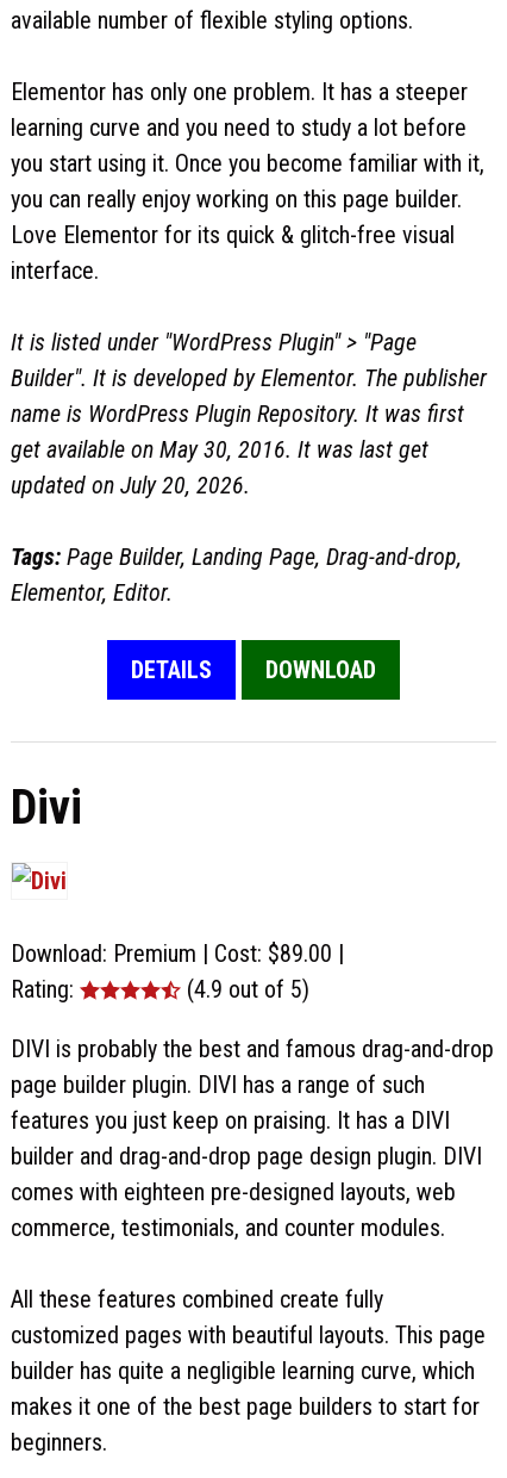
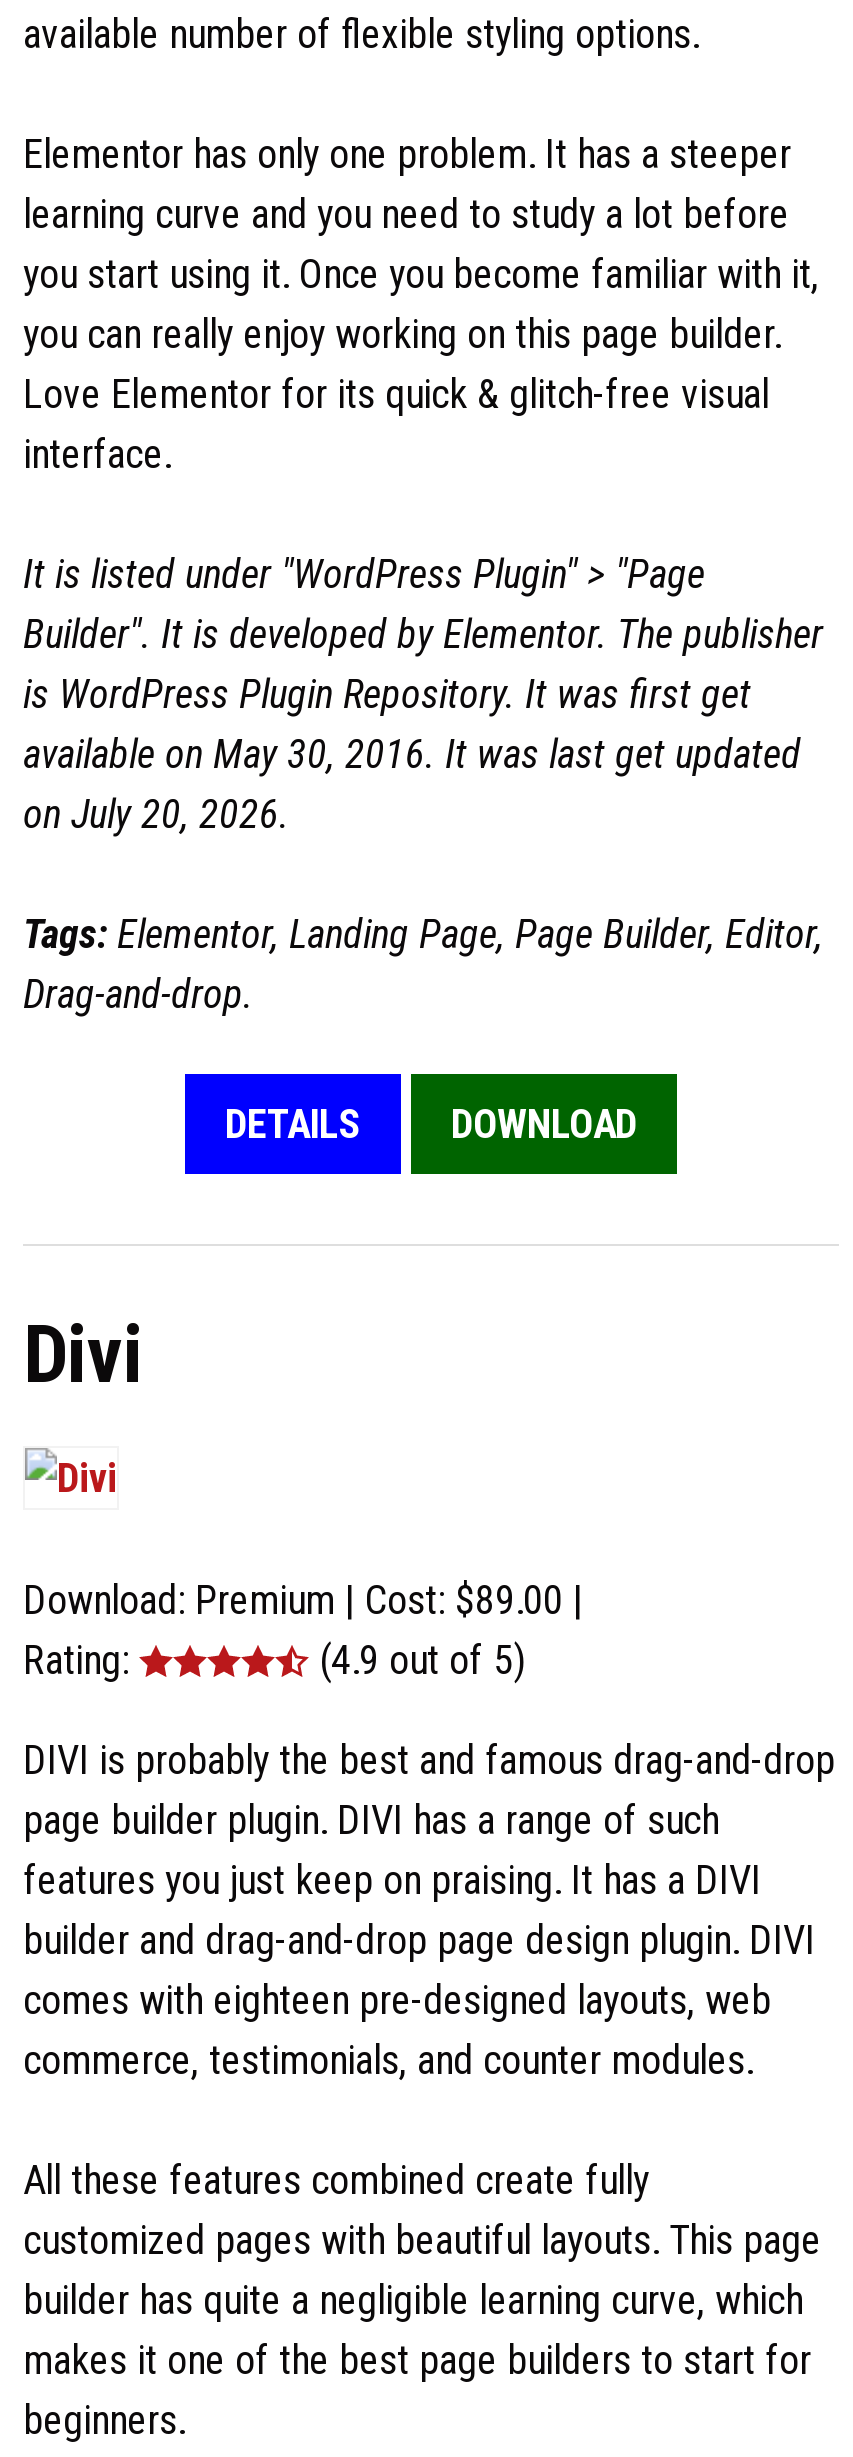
[11,399,464,499] name is WordPress Plugin Repository. It was first | get available on May 30, 2016. It was last get | updated on July 20, 2026. -> [23,669,801,837] is WordPress Plugin Repository. It was first get | available on May 30, 2016. It was last get updated | on July 20, 2026.
[11,542,462,606] Tags: Page Builder, Landing Page, Drag-and-drop, | Elementor, Editor. -> [23,909,823,1017] Tags: Elementor, Landing Page, Page Builder, Editor, | Drag-and-drop.

